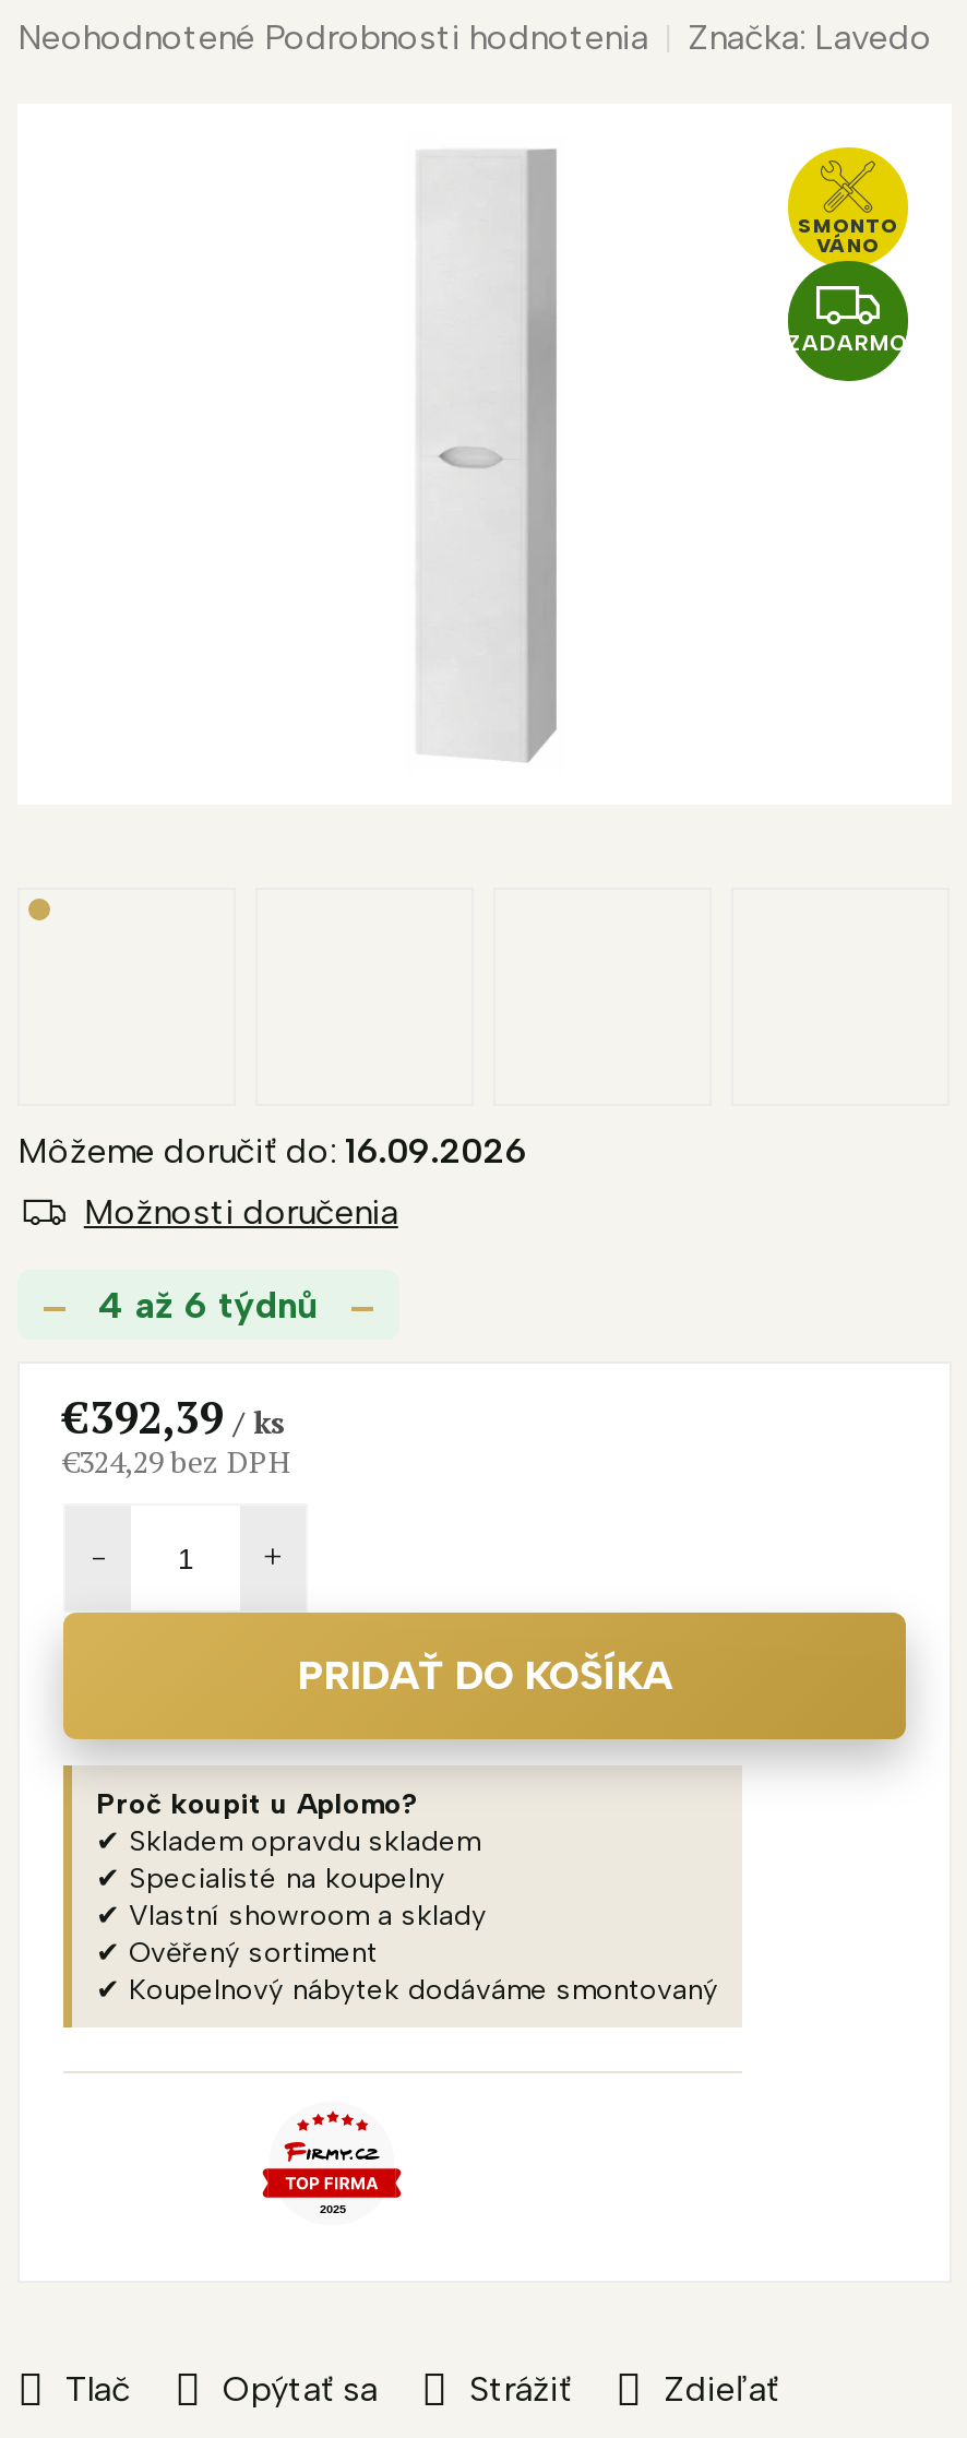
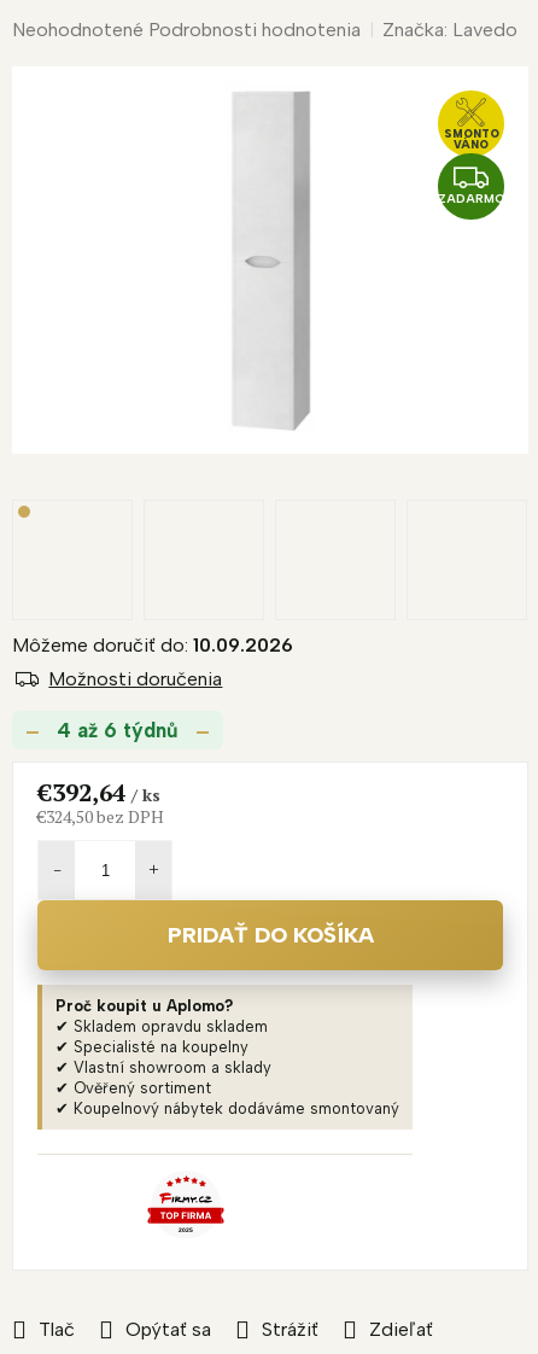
[17,1131,526,1172] Môžeme doručiť do: 16.09.2026 -> [12,634,293,657] Môžeme doručiť do: 10.09.2026
[63,1389,286,1448] €392,39 / ks -> [37,776,160,809] €392,64 / ks
[63,1441,293,1482] €324,29 bez DPH -> [37,805,164,828] €324,50 bez DPH

